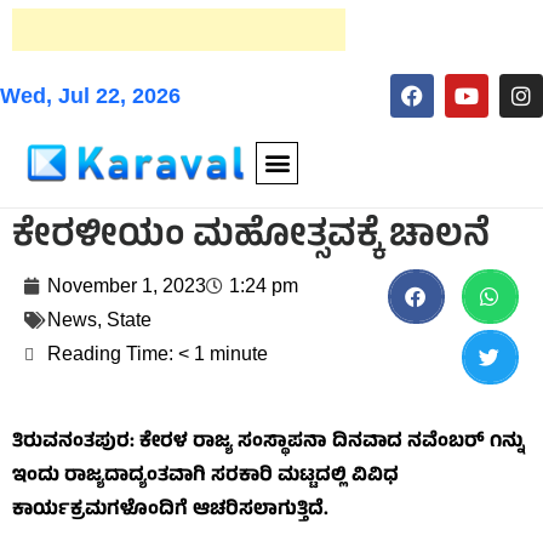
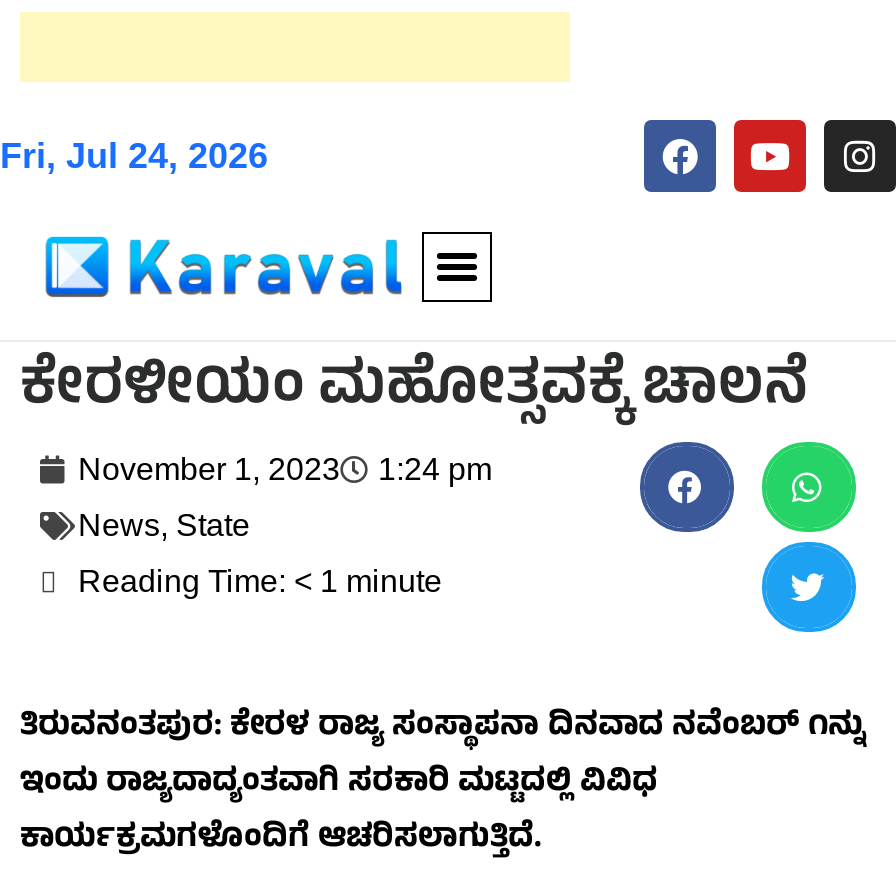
[0,84,181,108] Wed, Jul 22, 2026 -> [0,136,268,176] Fri, Jul 24, 2026

